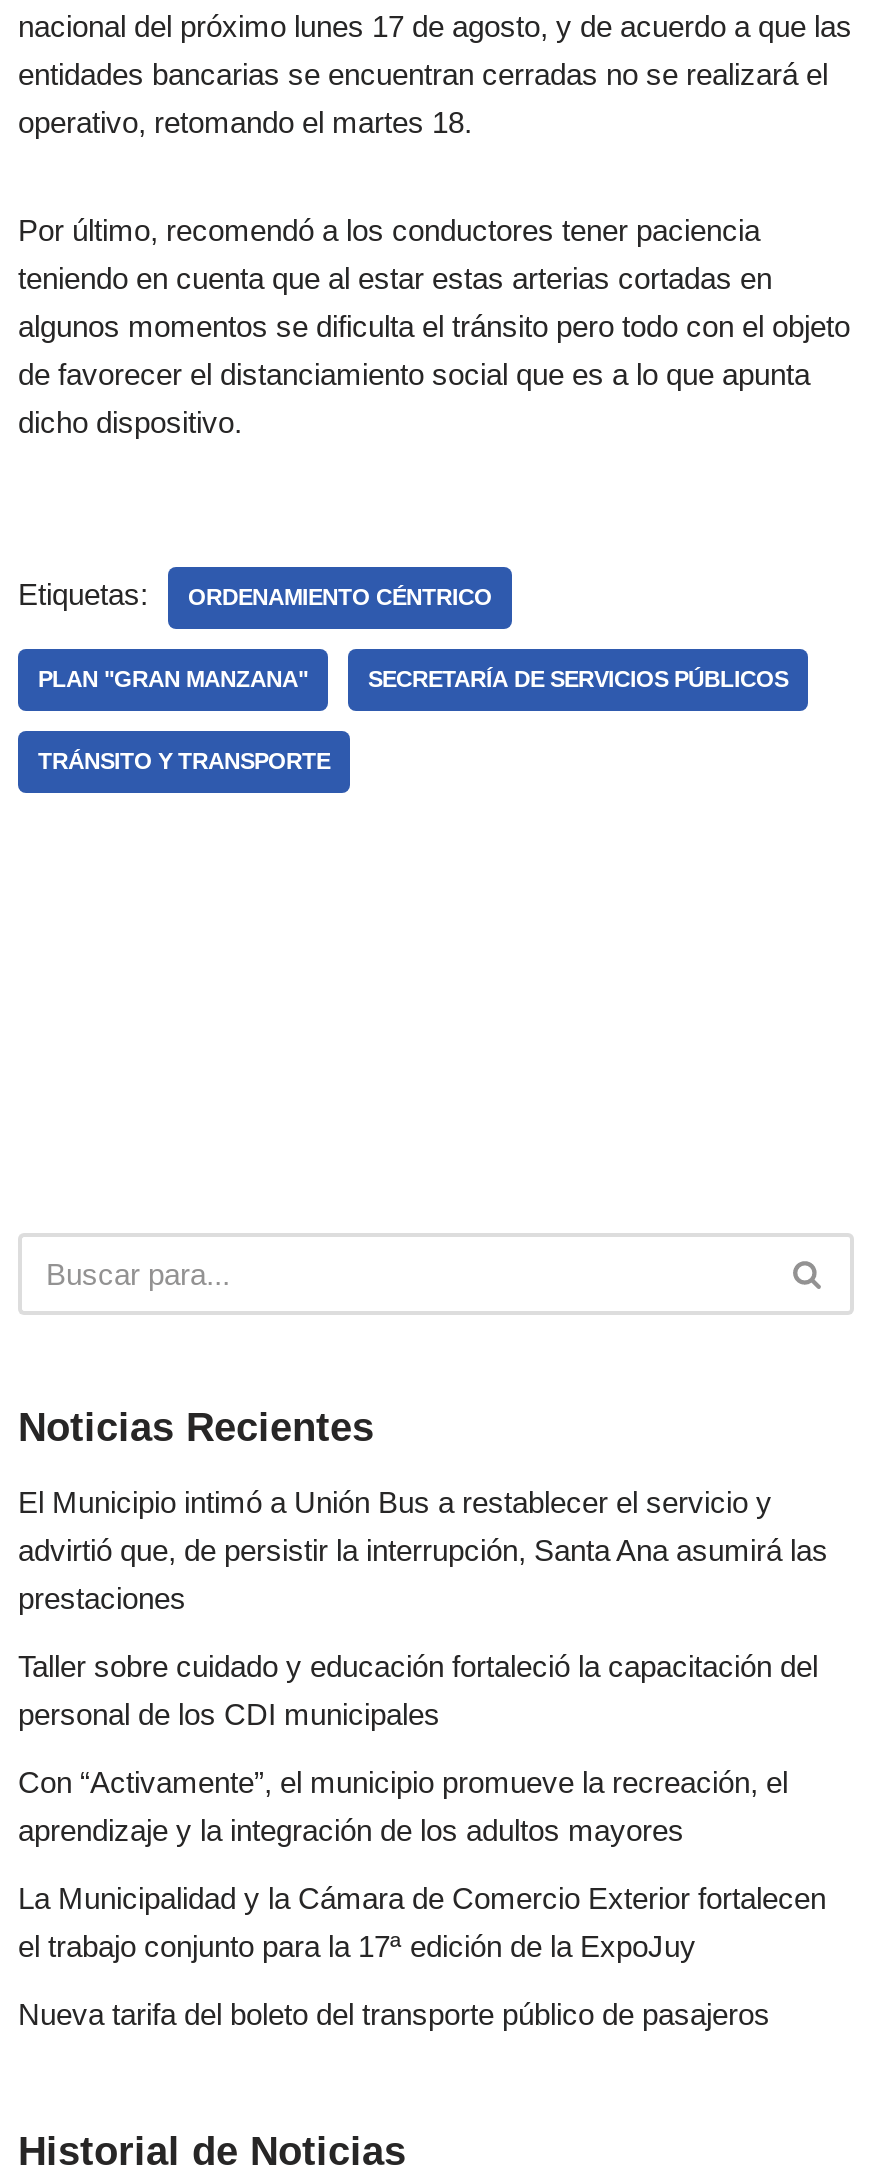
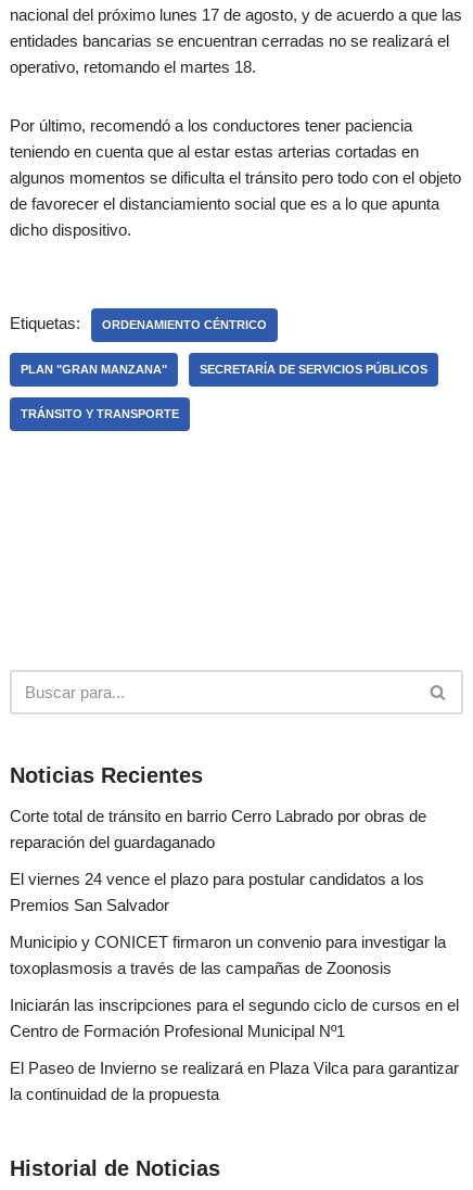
[18,1485,828,1615] El Municipio intimó a Unión Bus a restablecer el servicio y | advirtió que, de persistir la interrupción, Santa Ana asumirá las | prestaciones -> [10,807,426,851] Corte total de tránsito en barrio Cerro Labrado por obras de | reparación del guardaganado
[18,1649,818,1731] Taller sobre cuidado y educación fortaleció la capacitación del | personal de los CDI municipales -> [10,870,424,914] El viernes 24 vence el plazo para postular candidatos a los | Premios San Salvador
[18,1765,788,1847] Con “Activamente”, el municipio promueve la recreación, el | aprendizaje y la integración de los adultos mayores -> [10,933,446,977] Municipio y CONICET firmaron un convenio para investigar la | toxoplasmosis a través de las campañas de Zoonosis
[18,1881,826,1963] La Municipalidad y la Cámara de Comercio Exterior fortalecen | el trabajo conjunto para la 17ª edición de la ExpoJuy -> [10,996,459,1040] Iniciarán las inscripciones para el segundo ciclo de cursos en el | Centro de Formación Profesional Municipal Nº1
[18,1997,770,2031] Nueva tarifa del boleto del transporte público de pasajeros -> [10,1059,459,1103] El Paseo de Invierno se realizará en Plaza Vilca para garantizar | la continuidad de la propuesta

